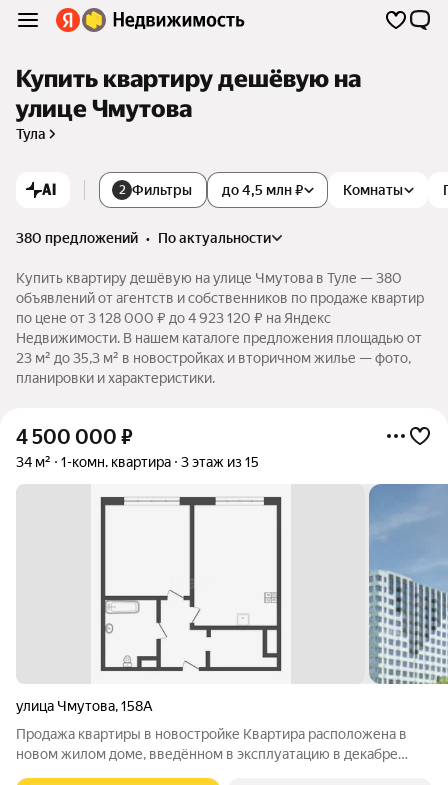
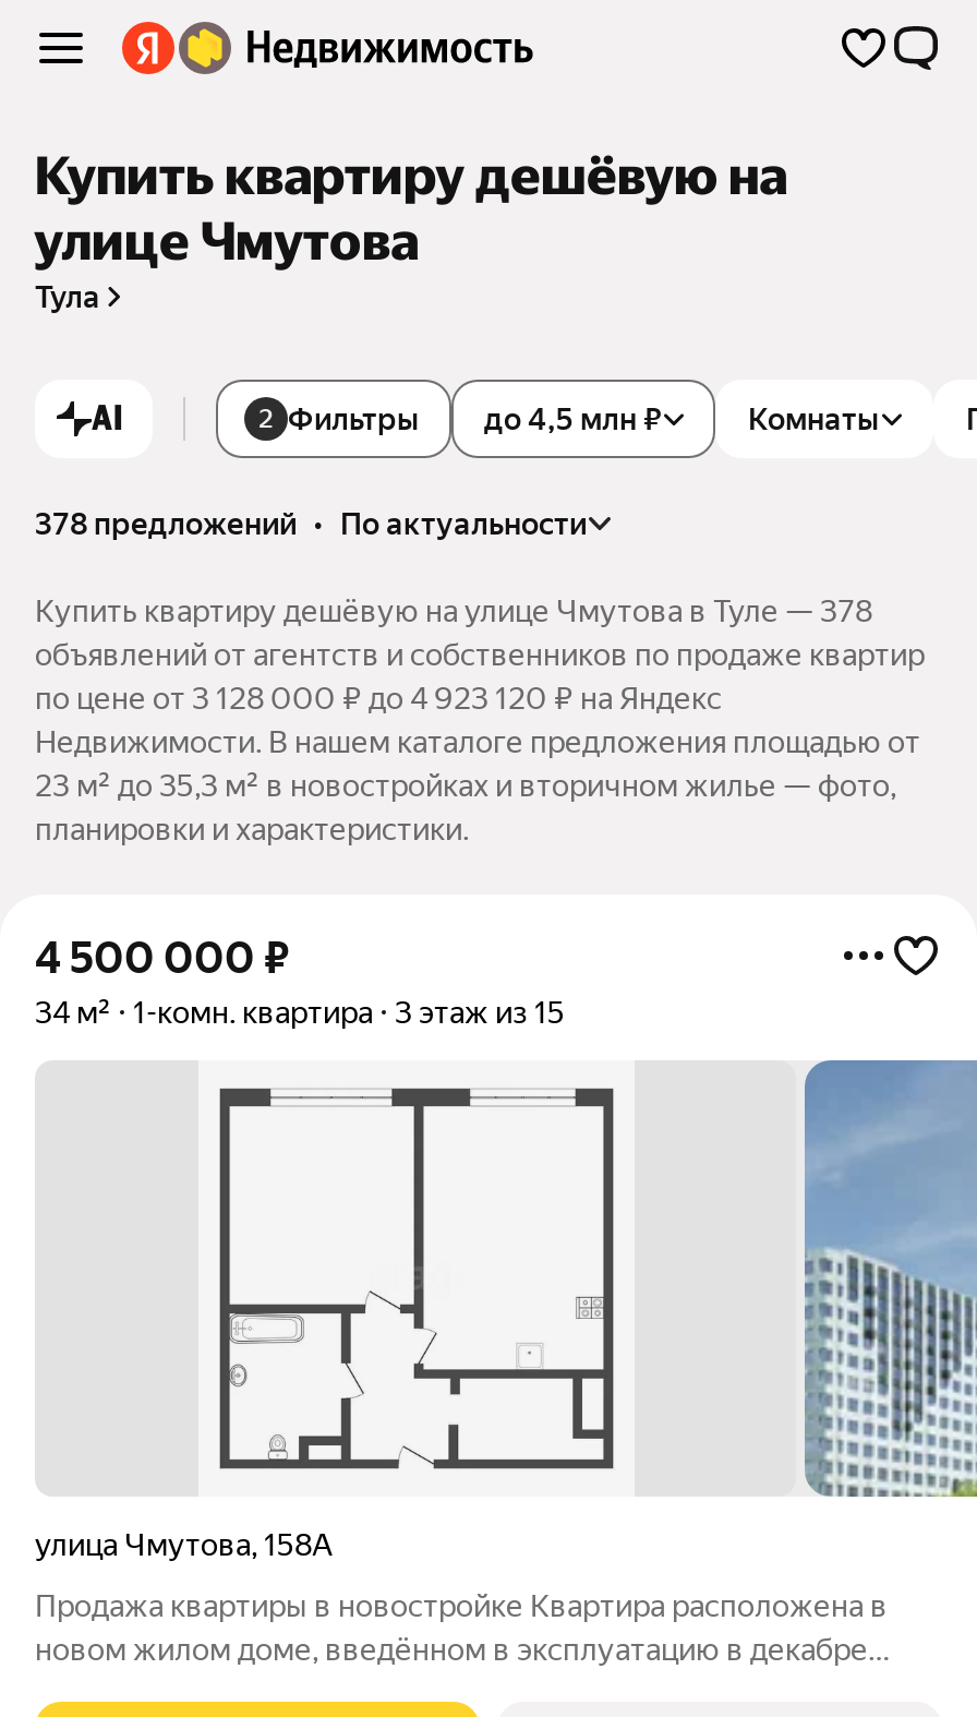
[16,230,271,246] 380 предложений • по актуальности -> [35,506,587,541] 378 предложений • по актуальности
[16,270,402,286] Купить квартиру дешёвую на улице Чмутова в Туле — 380 -> [35,593,872,628] Купить квартиру дешёвую на улице Чмутова в Туле — 378

